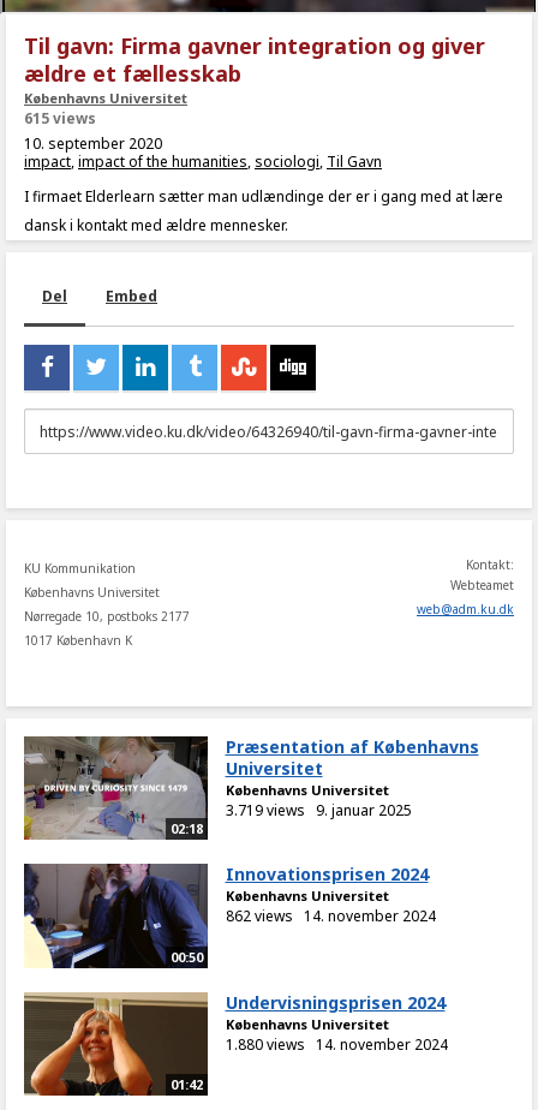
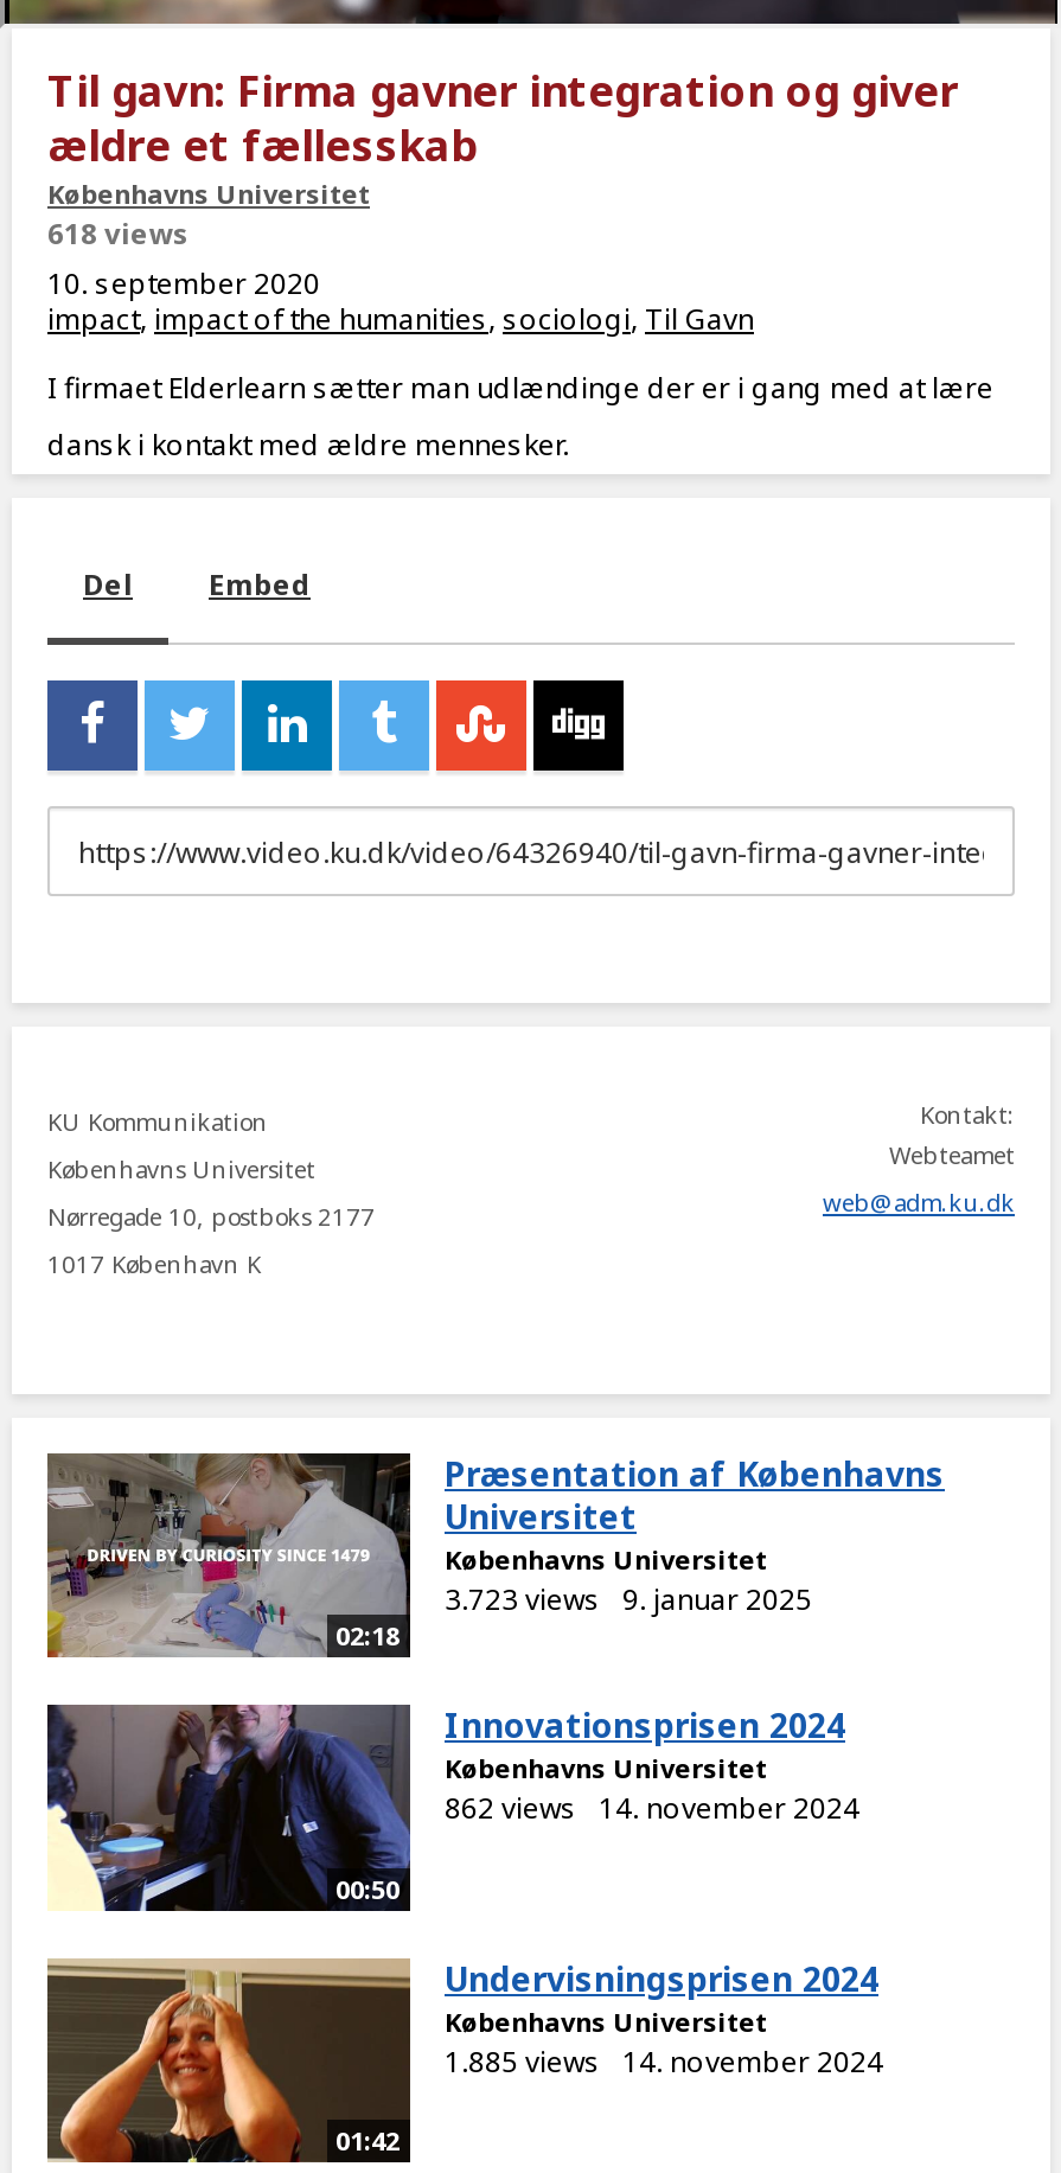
[24,108,96,129] 615 views -> [47,213,190,254] 618 views
[225,800,411,820] 3.719 views 9. januar 2025 -> [445,1579,812,1619] 3.723 views 9. januar 2025
[225,1034,447,1054] 1.880 views 14. november 2024 -> [445,2041,883,2081] 1.885 views 14. november 2024

